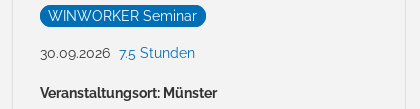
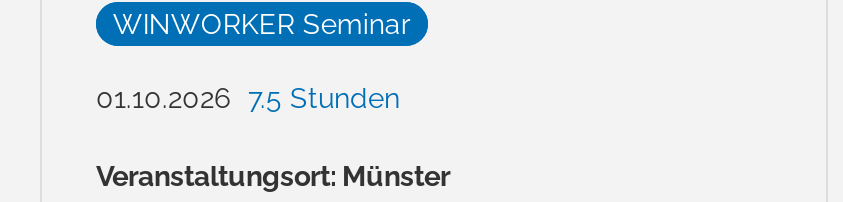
[40,45,195,61] 30.09.2026 7.5 Stunden -> [96,82,400,114] 01.10.2026 7.5 Stunden

